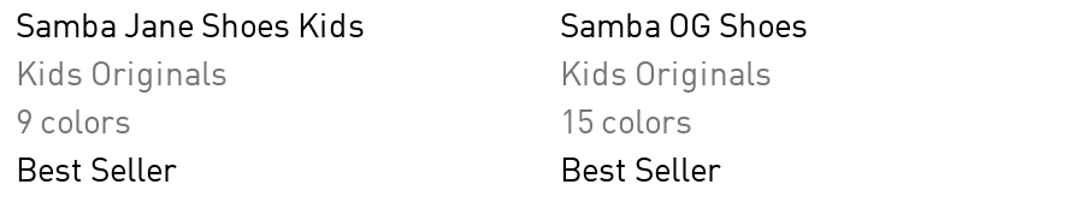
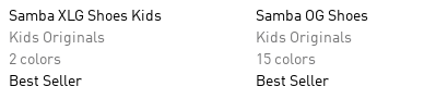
[16,11,365,44] Samba Jane Shoes Kids -> [9,9,162,24] Samba XLG Shoes Kids
[16,107,131,141] 9 colors -> [9,52,61,67] 2 colors

